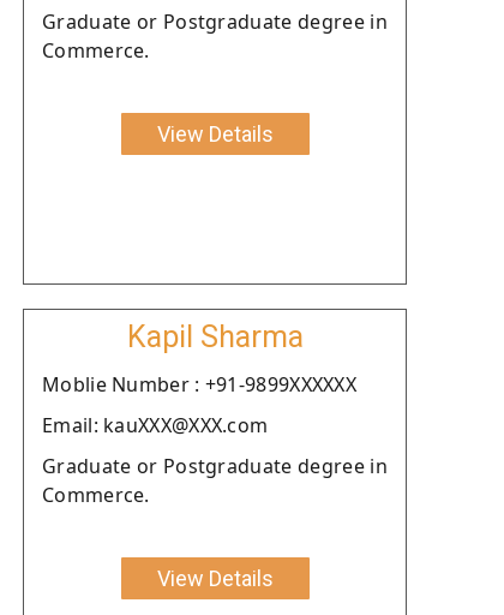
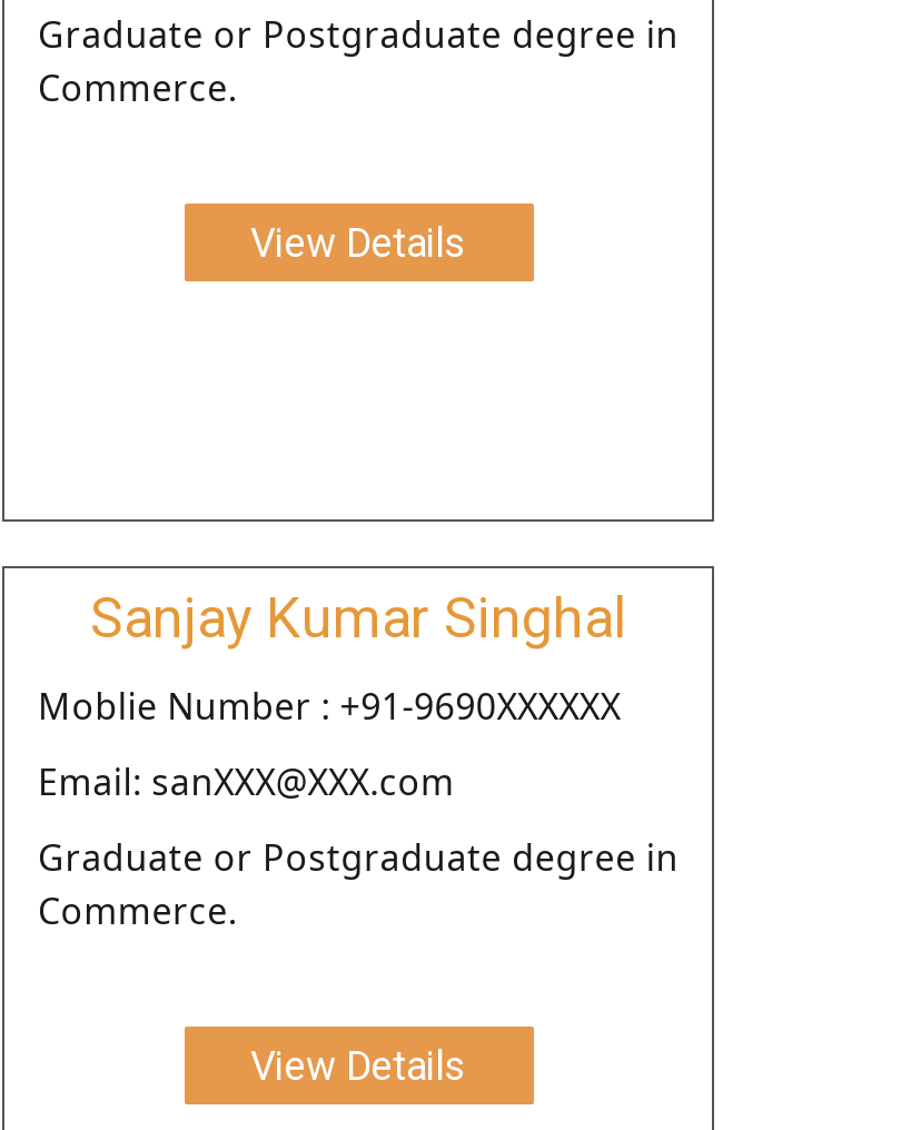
[127,320,303,355] Kapil Sharma -> [90,586,626,650] Sanjay Kumar Singhal
[42,372,356,398] Moblie Number : +91-9899XXXXXX -> [38,682,621,730] Moblie Number : +91-9690XXXXXX
[42,412,268,439] Email: kauXXX@XXX.com -> [38,757,455,806] Email: sanXXX@XXX.com

